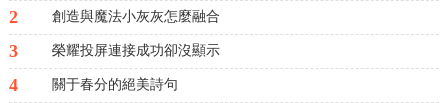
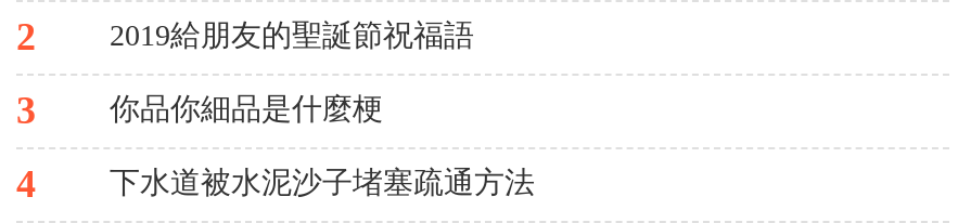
[52,9,220,24] 創造與魔法小灰灰怎麼融合 -> [110,20,474,53] 2019給朋友的聖誕節祝福語
[52,43,220,58] 榮耀投屏連接成功卻沒顯示 -> [110,94,383,126] 你品你細品是什麼梗
[52,77,178,92] 關于春分的絕美詩句 -> [110,168,535,200] 下水道被水泥沙子堵塞疏通方法

